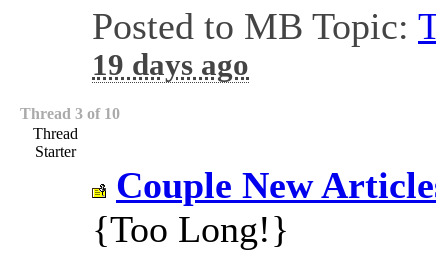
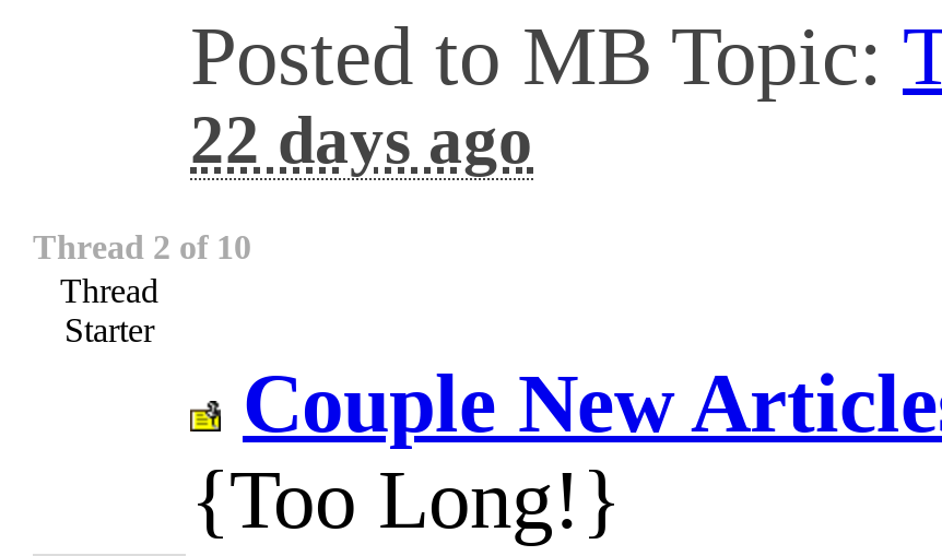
[92,48,249,82] 19 days ago -> [190,104,533,178] 22 days ago
[20,105,120,122] Thread 3 of 10 -> [33,229,251,266] Thread 2 of 10

